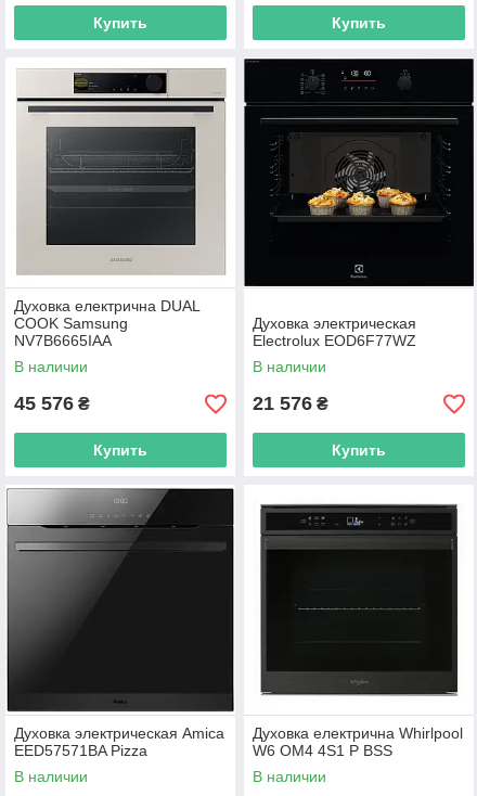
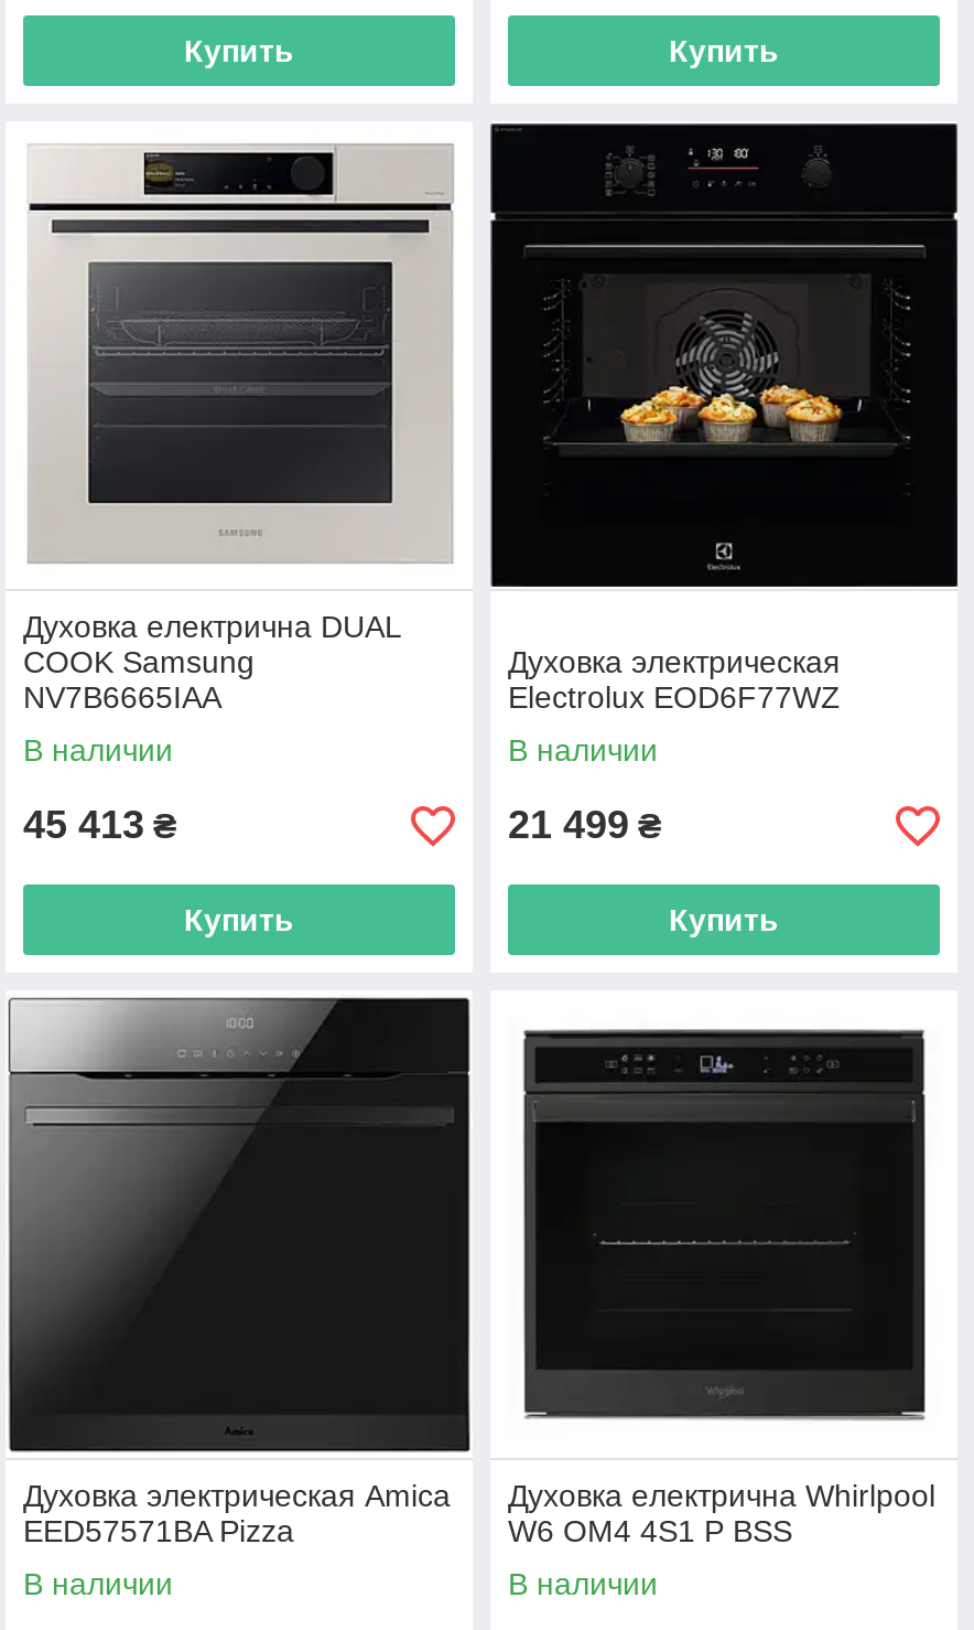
[14,393,90,414] 45 576 ₴ -> [23,803,177,847] 45 413 ₴
[253,393,328,414] 21 576 ₴ -> [508,803,662,847] 21 499 ₴

